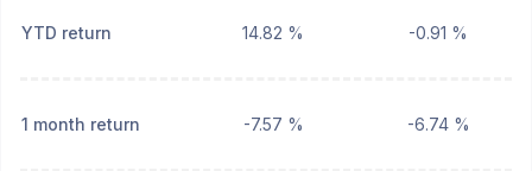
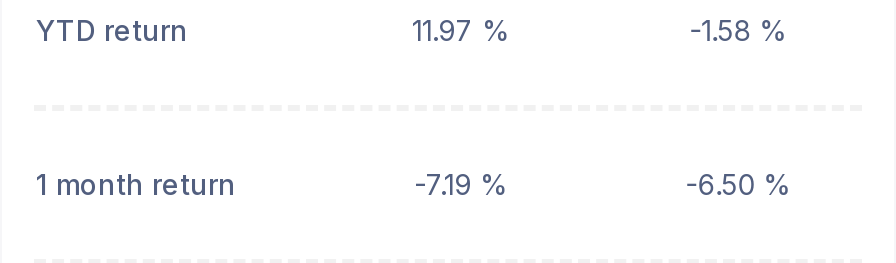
[243,23,305,43] 14.82 % -> [412,13,510,47] 11.97 %
[409,23,468,43] -0.91 % -> [689,13,787,47] -1.58 %
[243,114,304,134] -7.57 % -> [414,167,508,201] -7.19 %
[407,114,470,134] -6.74 % -> [685,167,791,201] -6.50 %

